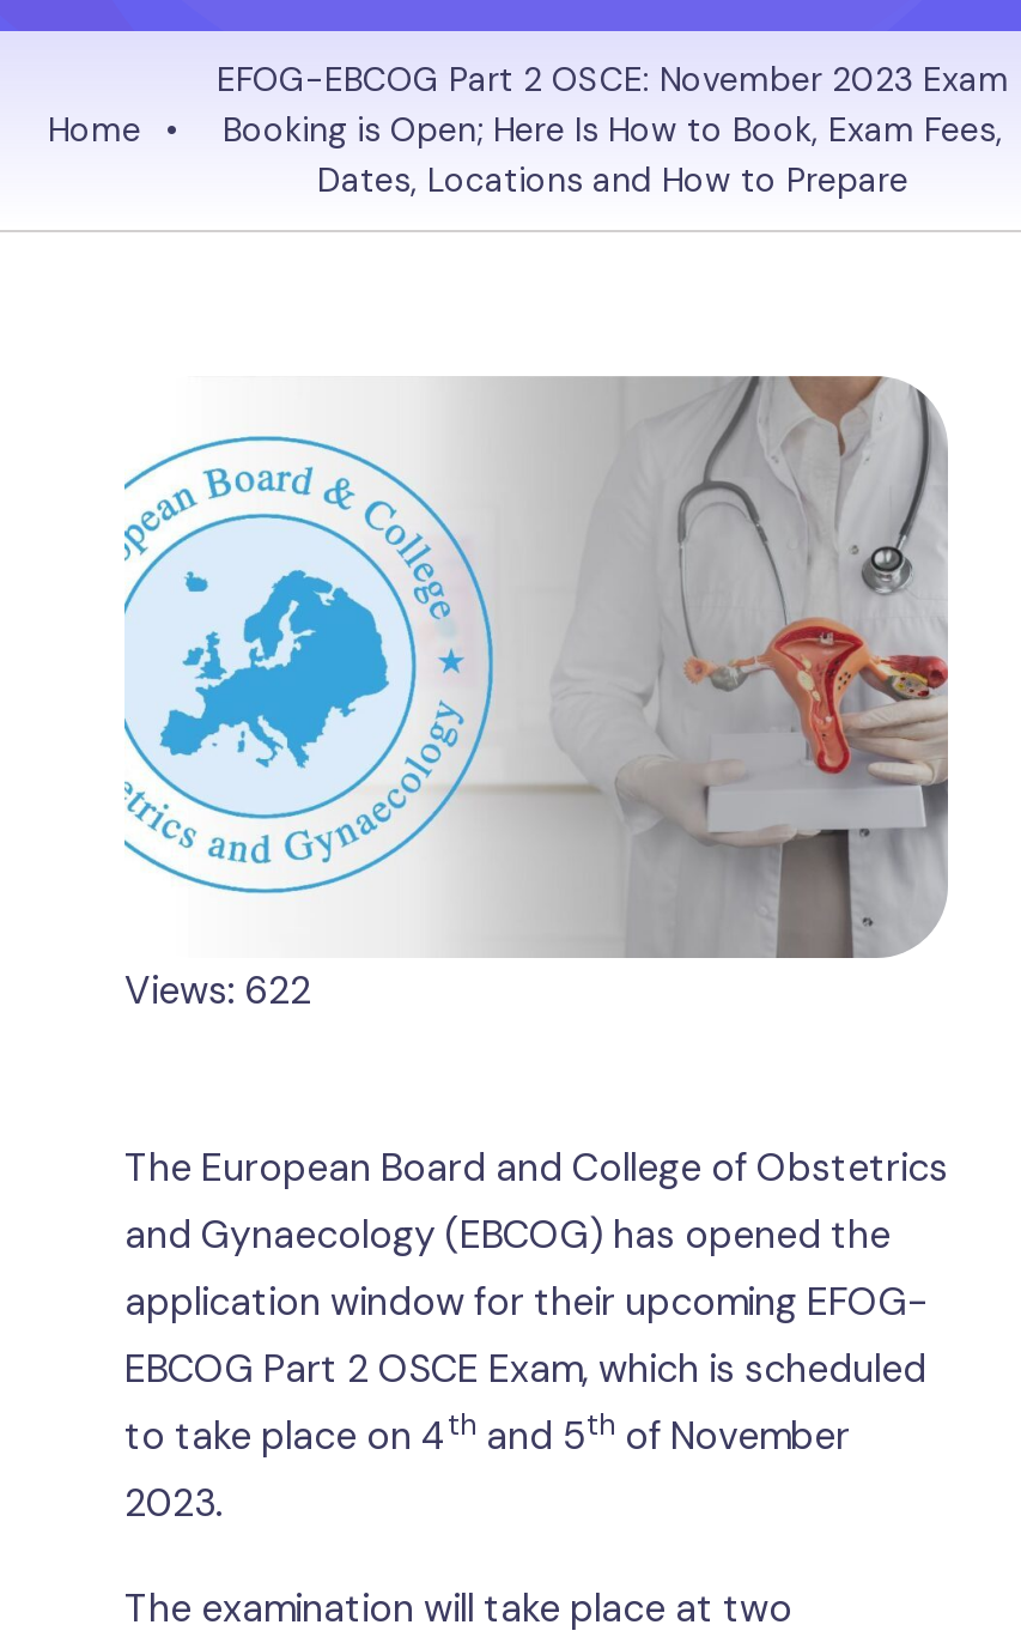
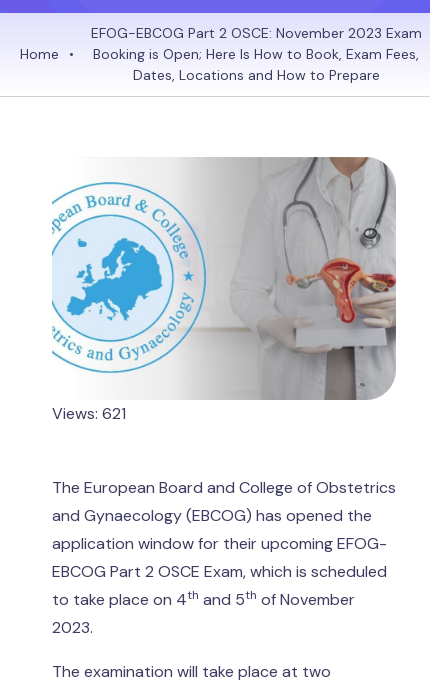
[124,965,311,1015] Views: 622 -> [52,403,126,424] Views: 621

